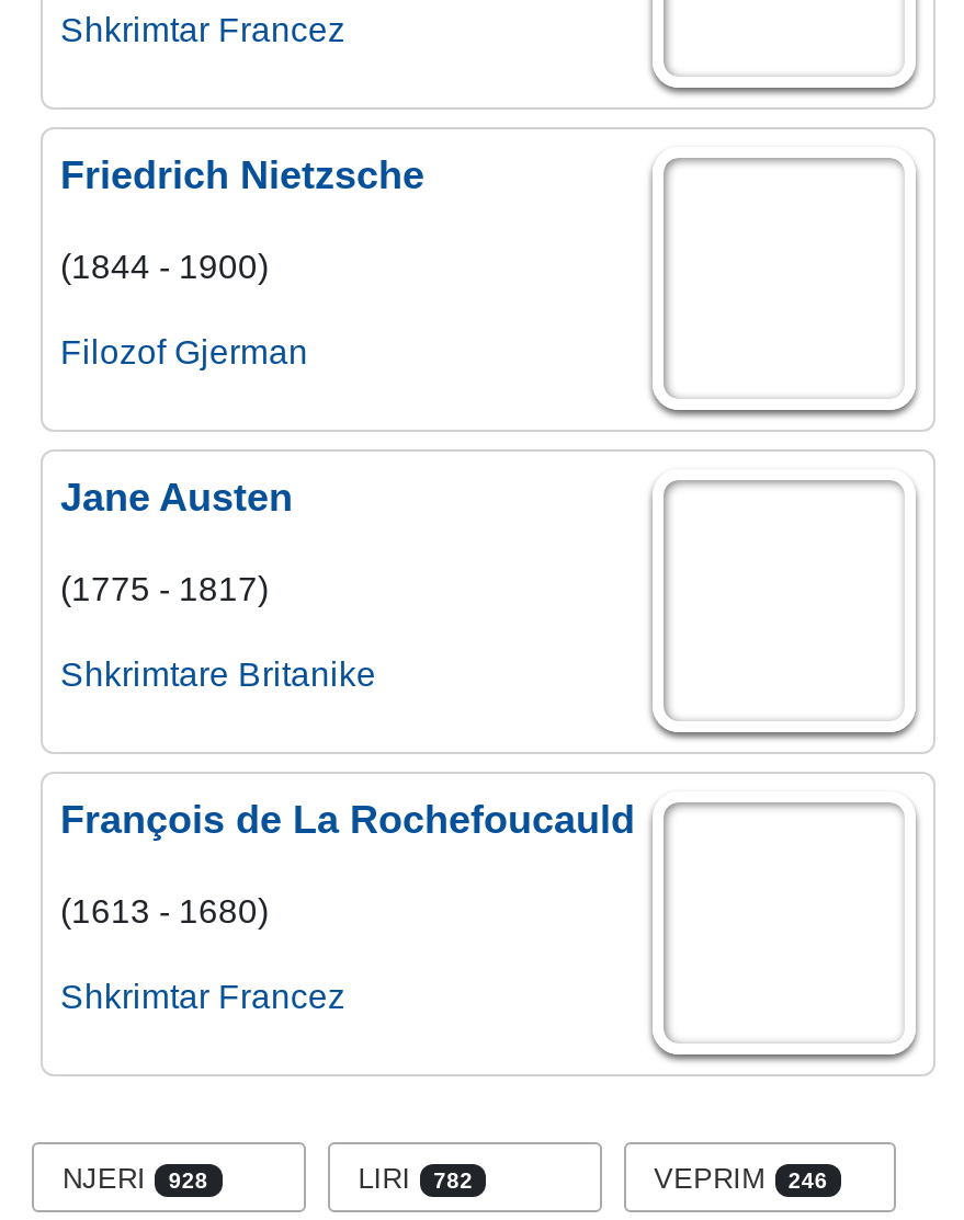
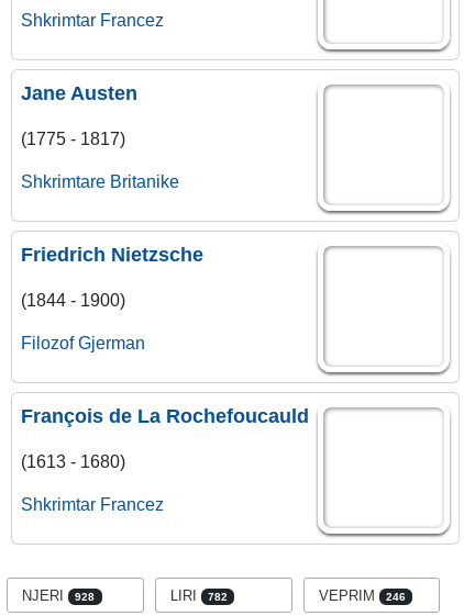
moved [60,153,424,370] -> [21,244,203,352]: Friedrich Nietzsche | (1844 - 1900) | Filozof Gjerman
moved [60,476,376,693] -> [21,82,179,191]: Jane Austen | (1775 - 1817) | Shkrimtare Britanike

